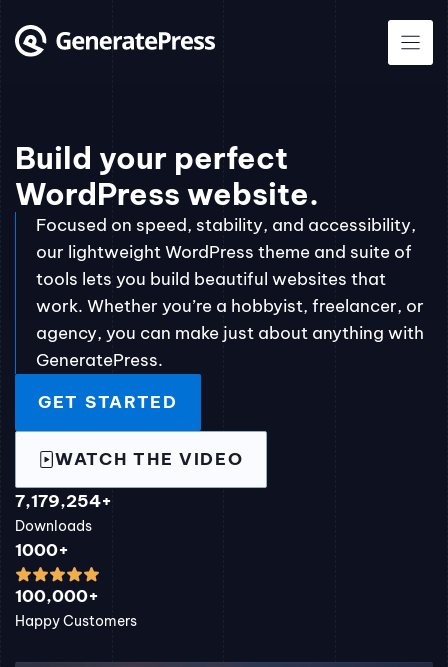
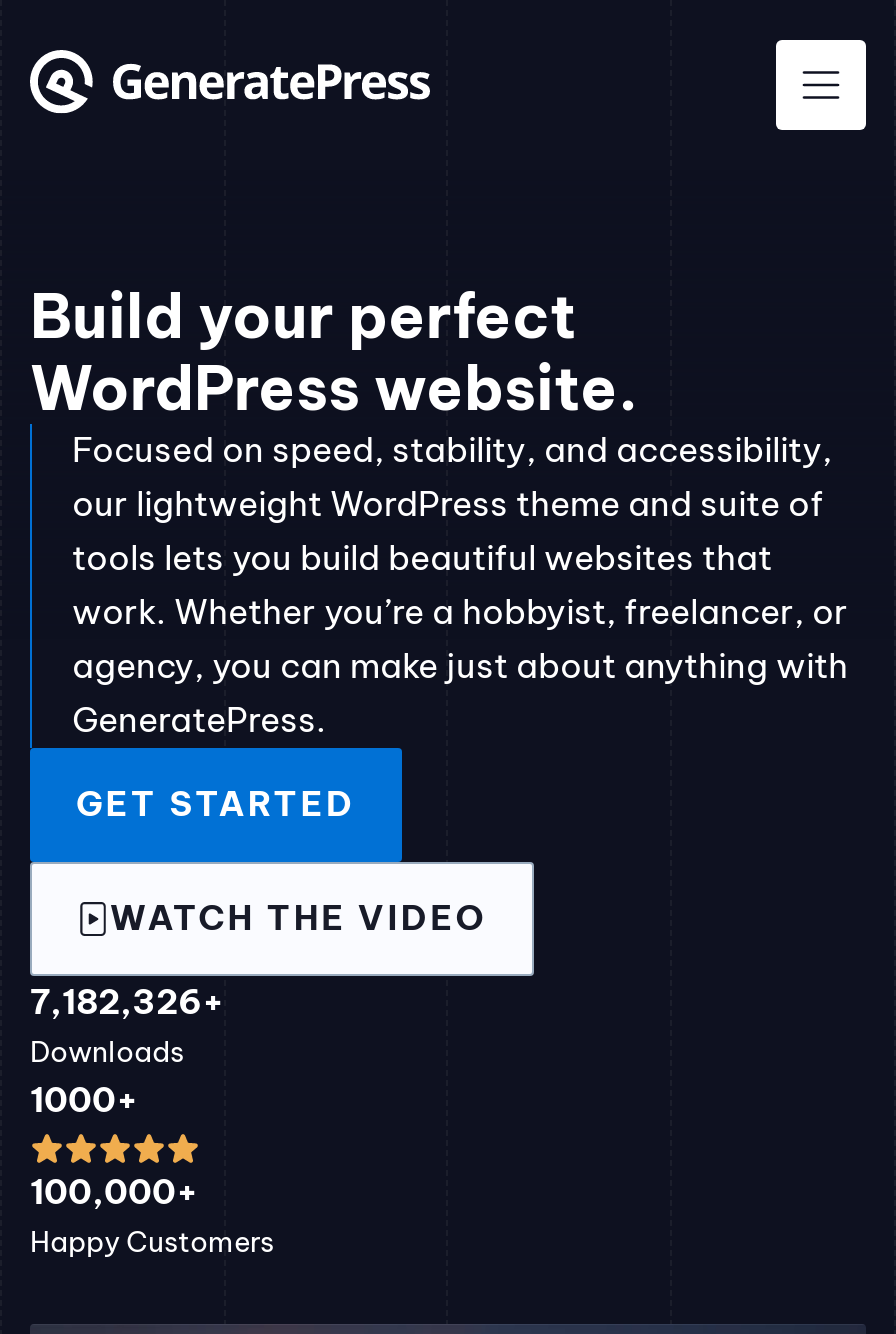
[15,490,112,512] 7,179,254+ -> [30,980,224,1024] 7,182,326+

